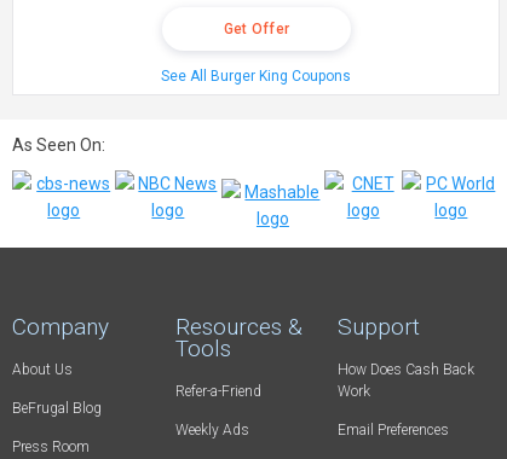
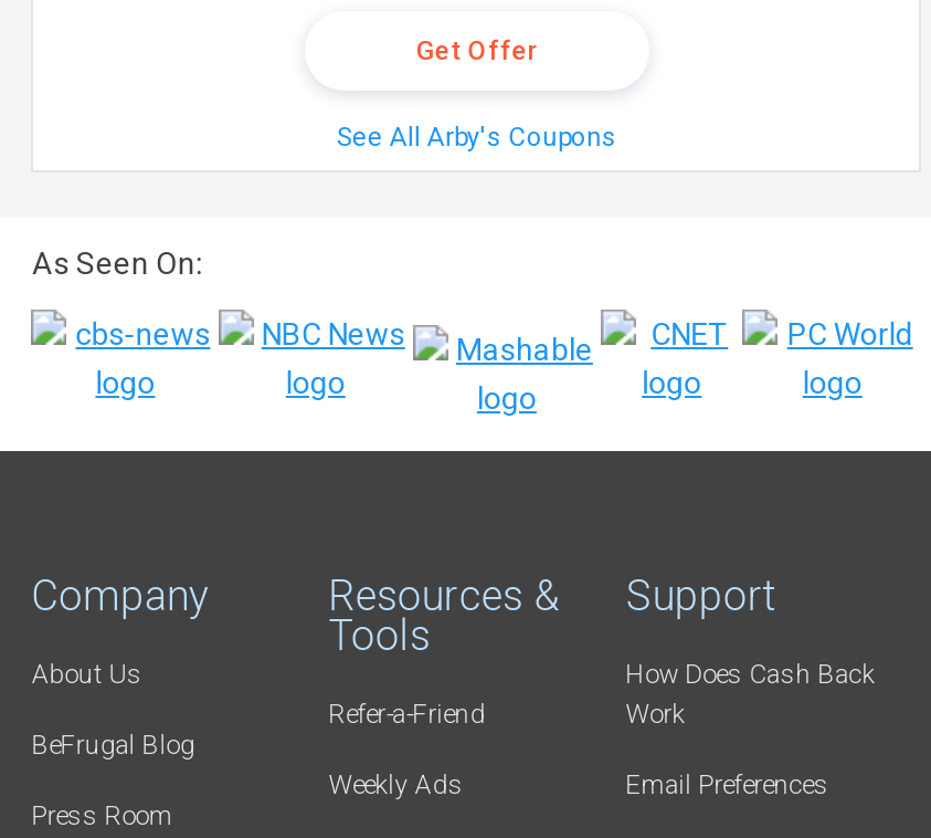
[161,68,351,85] See All Burger King Coupons -> [337,122,617,153] See All Arby's Coupons

